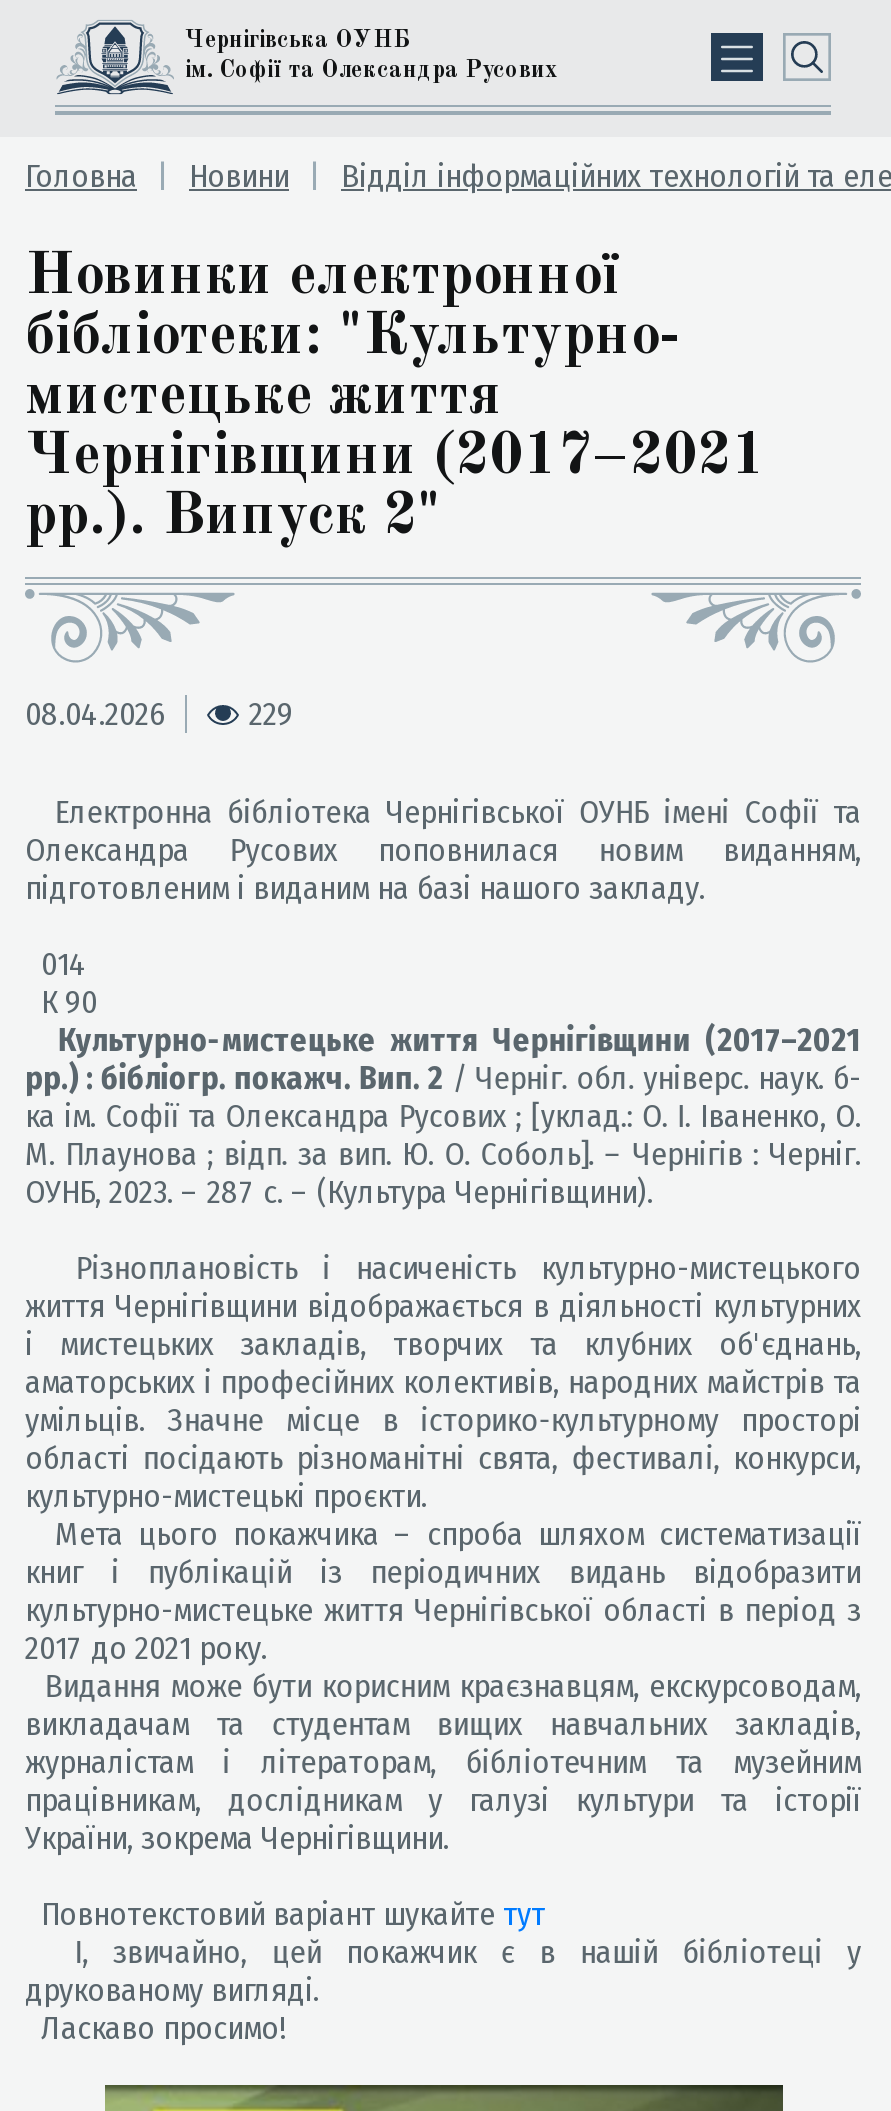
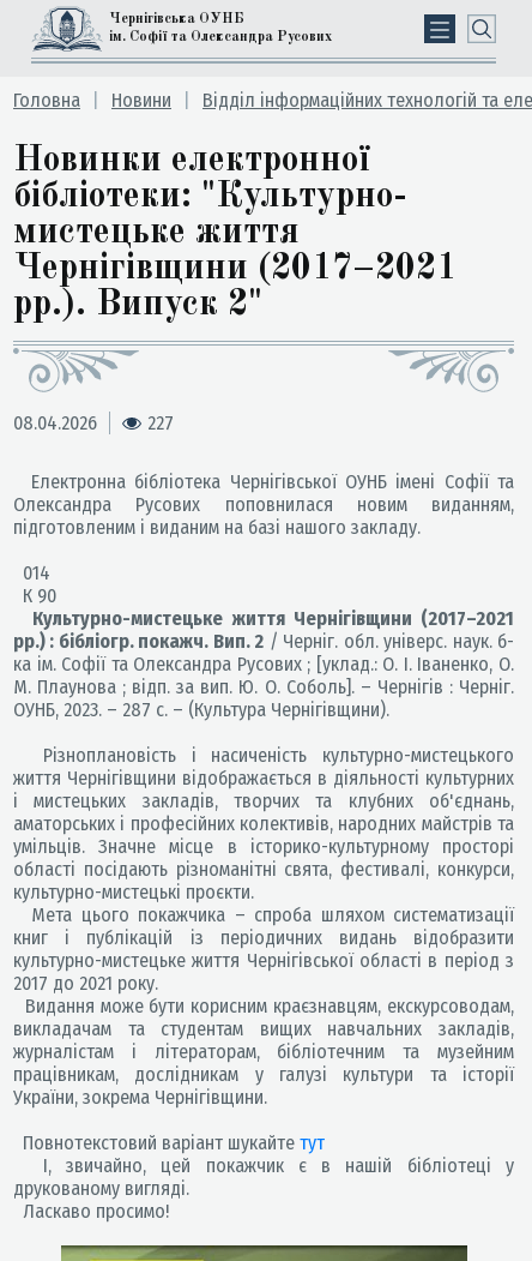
[249,695,293,733] 229 -> [147,412,174,434] 227

